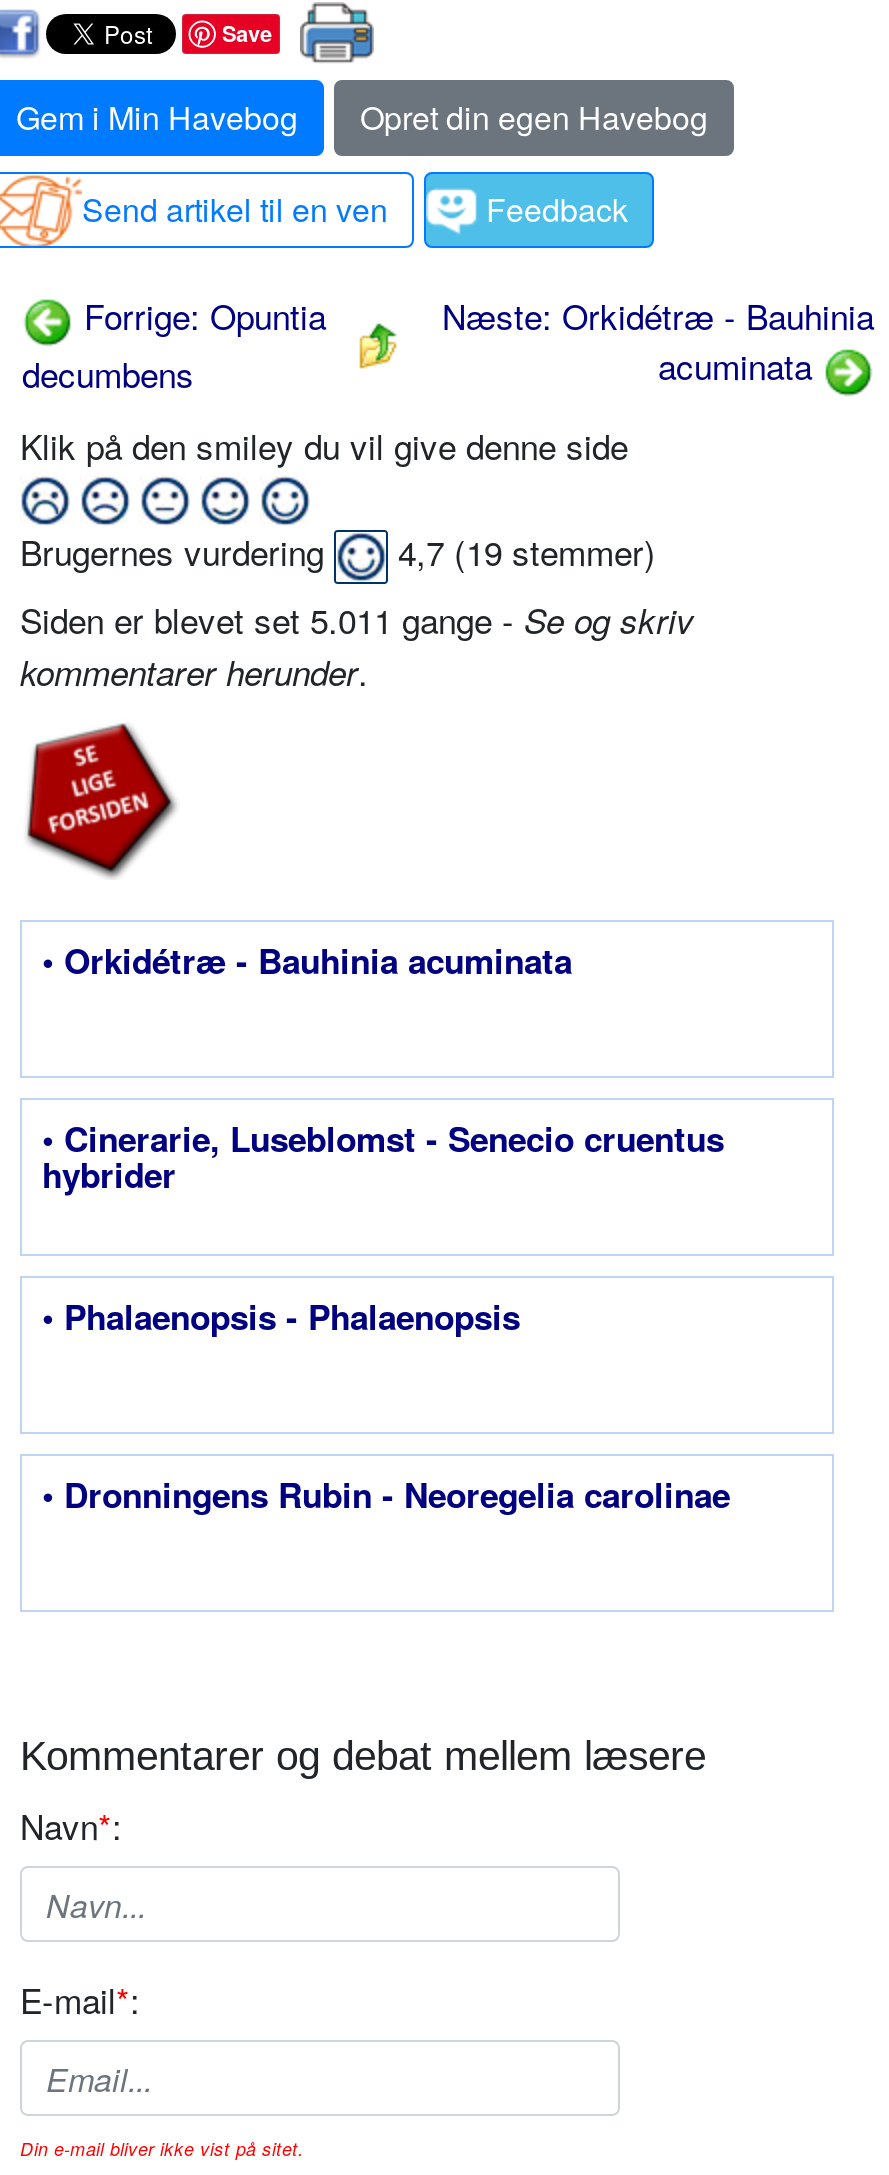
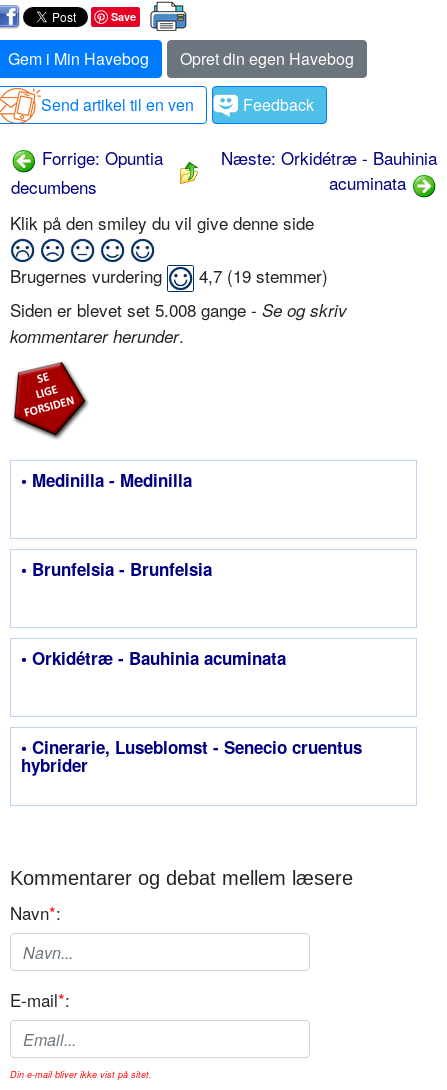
[20,594,694,644] Siden er blevet set 5.011 gange - Se og skriv -> [10,297,347,322] Siden er blevet set 5.008 gange - Se og skriv
none -> [21,468,192,492] • Medinilla - Medinilla
none -> [21,557,212,581] • Brunfelsia - Brunfelsia
moved [42,936,724,1198] -> [21,646,362,777]: • Orkidétræ - Bauhinia acuminata | • Cinerarie, Luseblomst - Senecio cruentus | hybrider
[42,1292,520,1340] • Phalaenopsis - Phalaenopsis -> none
[42,1470,730,1518] • Dronningens Rubin - Neoregelia carolinae -> none

